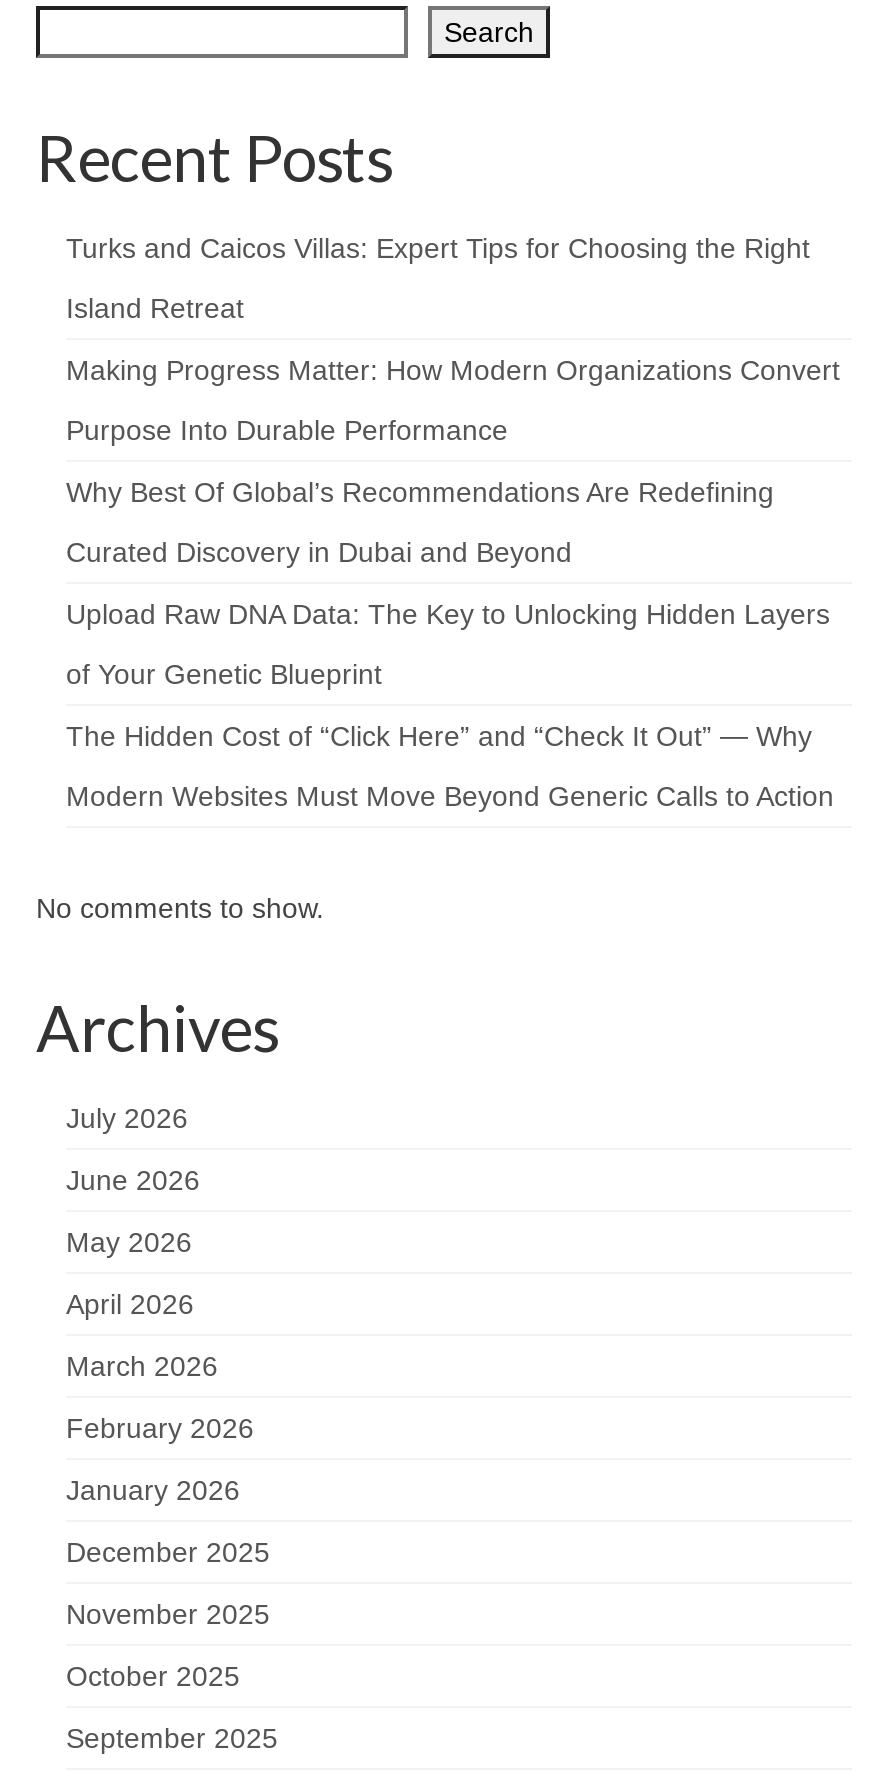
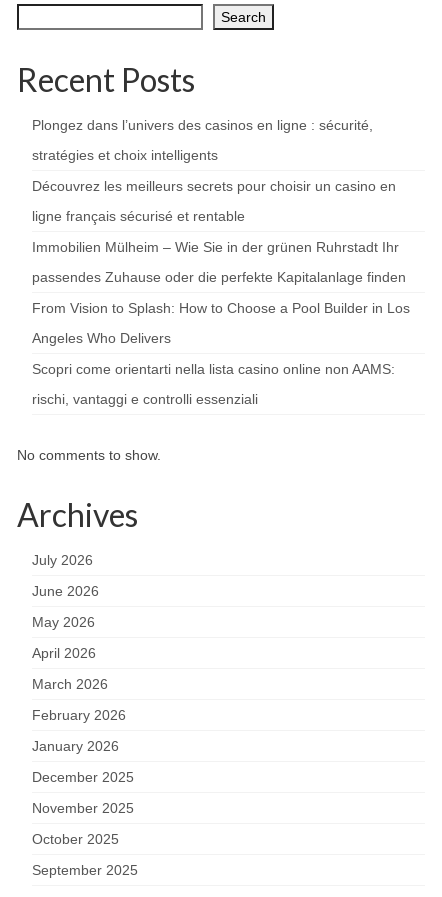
[66,231,810,263] Turks and Caicos Villas: Expert Tips for Choosing the Right -> [32,117,373,133] Plongez dans l’univers des casinos en ligne : sécurité,
[66,291,244,323] Island Retreat -> [32,147,218,163] stratégies et choix intelligents
[66,353,840,385] Making Progress Matter: How Modern Organizations Convert -> [32,178,396,194] Découvrez les meilleurs secrets pour choisir un casino en
[66,413,508,445] Purpose Into Durable Performance -> [32,208,245,224] ligne français sécurisé et rentable
[66,475,774,507] Why Best Of Global’s Recommendations Are Redefining -> [32,239,399,255] Immobilien Mülheim – Wie Sie in der grünen Ruhrstadt Ihr
[66,535,572,567] Curated Discovery in Dubai and Beyond -> [32,269,406,285] passendes Zuhause oder die perfekte Kapitalanlage finden
[66,597,830,629] Upload Raw DNA Data: The Key to Unlocking Hidden Layers -> [32,300,410,316] From Vision to Splash: How to Choose a Pool Builder in Los
[66,657,382,689] of Your Genetic Blueprint -> [32,330,171,346] Angeles Who Delivers
[66,719,812,751] The Hidden Cost of “Click Here” and “Check It Out” — Why -> [32,361,395,377] Scopri come orientarti nella lista casino online non AAMS:
[66,779,834,811] Modern Websites Must Move Beyond Generic Calls to Action -> [32,391,258,407] rischi, vantaggi e controlli essenziali

